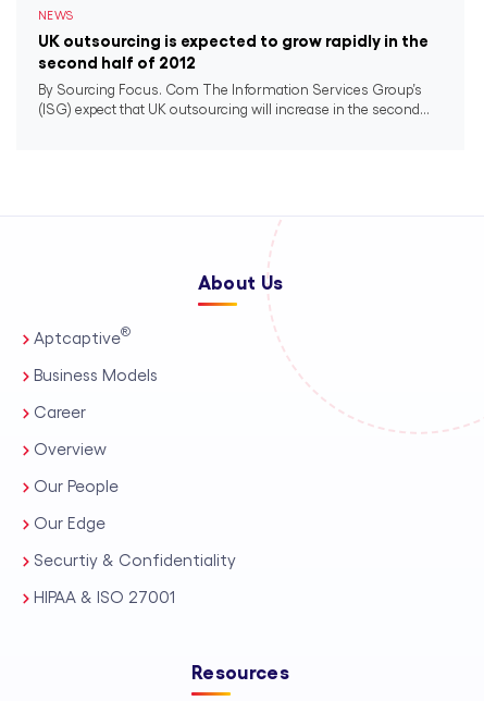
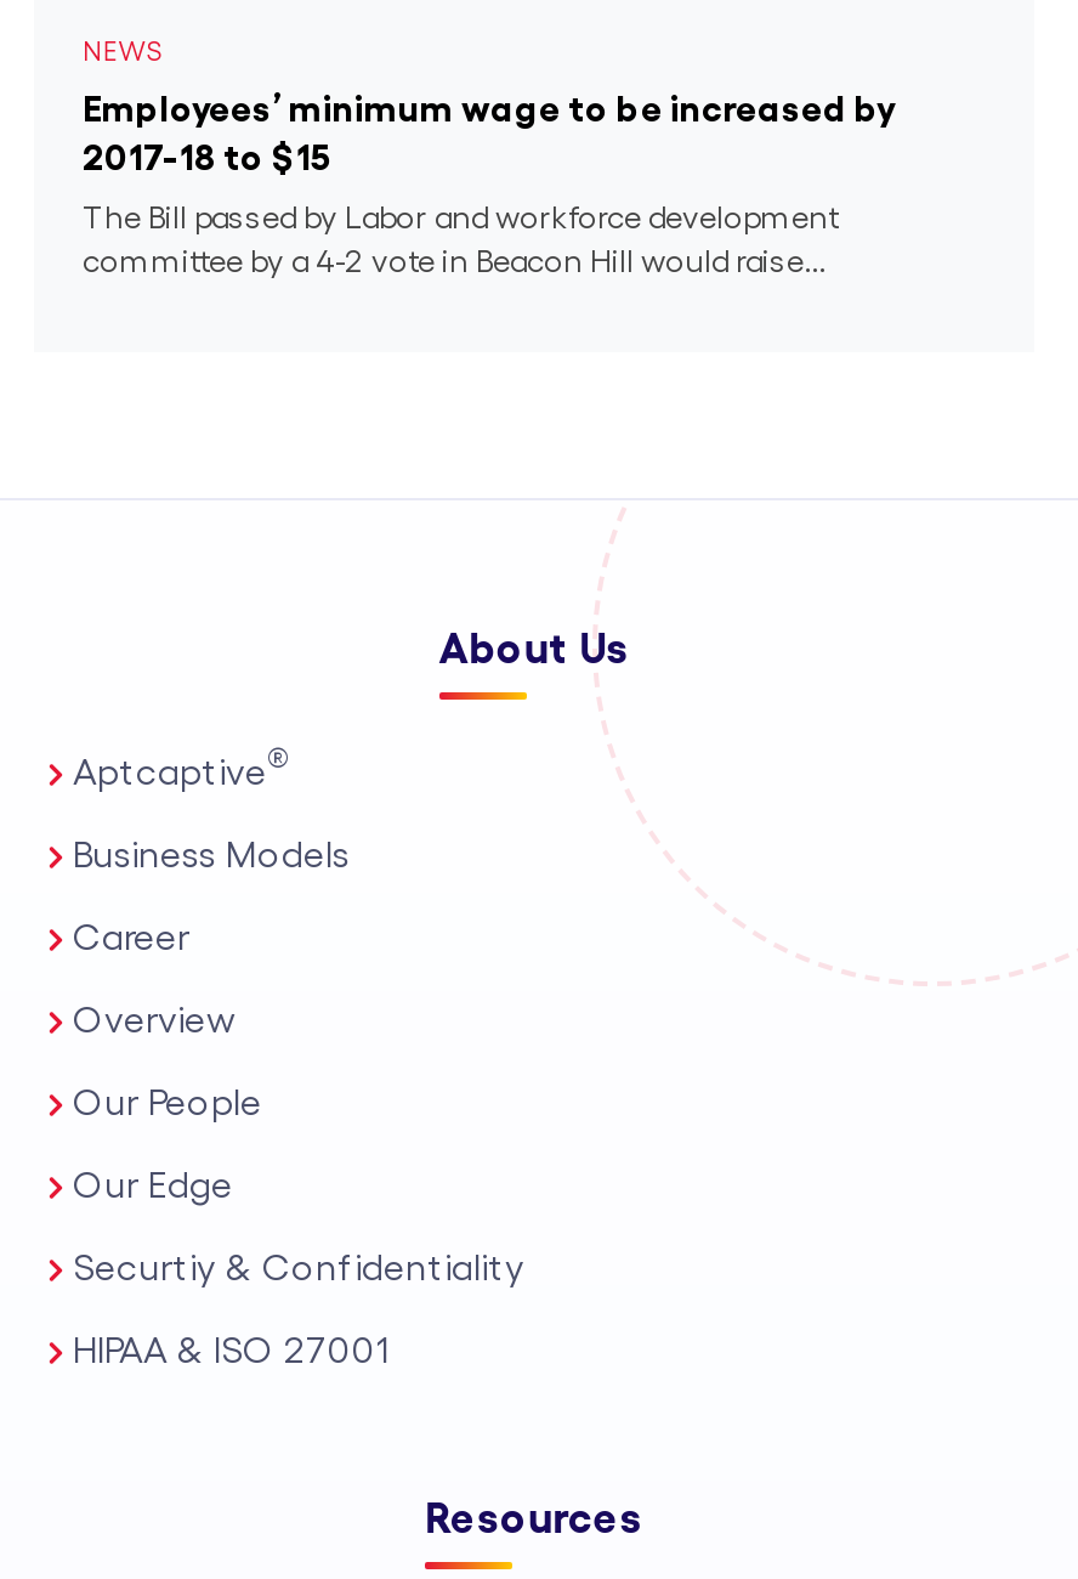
[38,33,429,71] UK outsourcing is expected to grow rapidly in the | second half of 2012 -> [83,90,896,175] Employees’ minimum wage to be increased by | 2017-18 to $15
[38,83,430,116] By Sourcing Focus. Com The Information Services Group’s | (ISG) expect that UK outsourcing will increase in the second... -> [83,202,838,277] The Bill passed by Labor and workforce development | committee by a 4-2 vote in Beacon Hill would raise...

